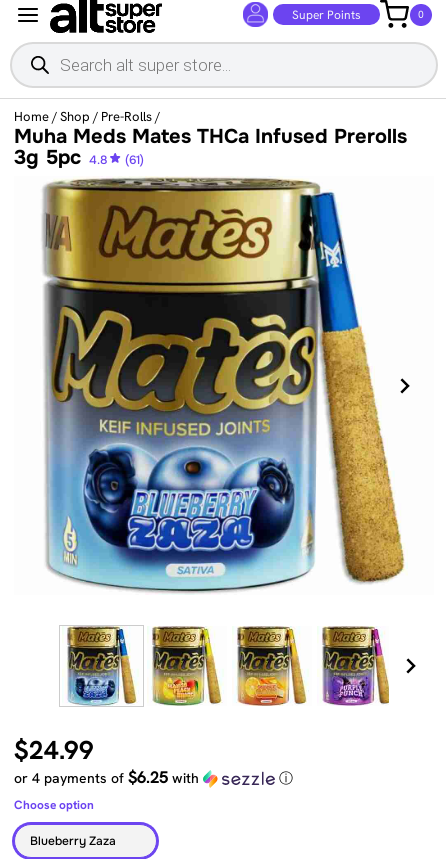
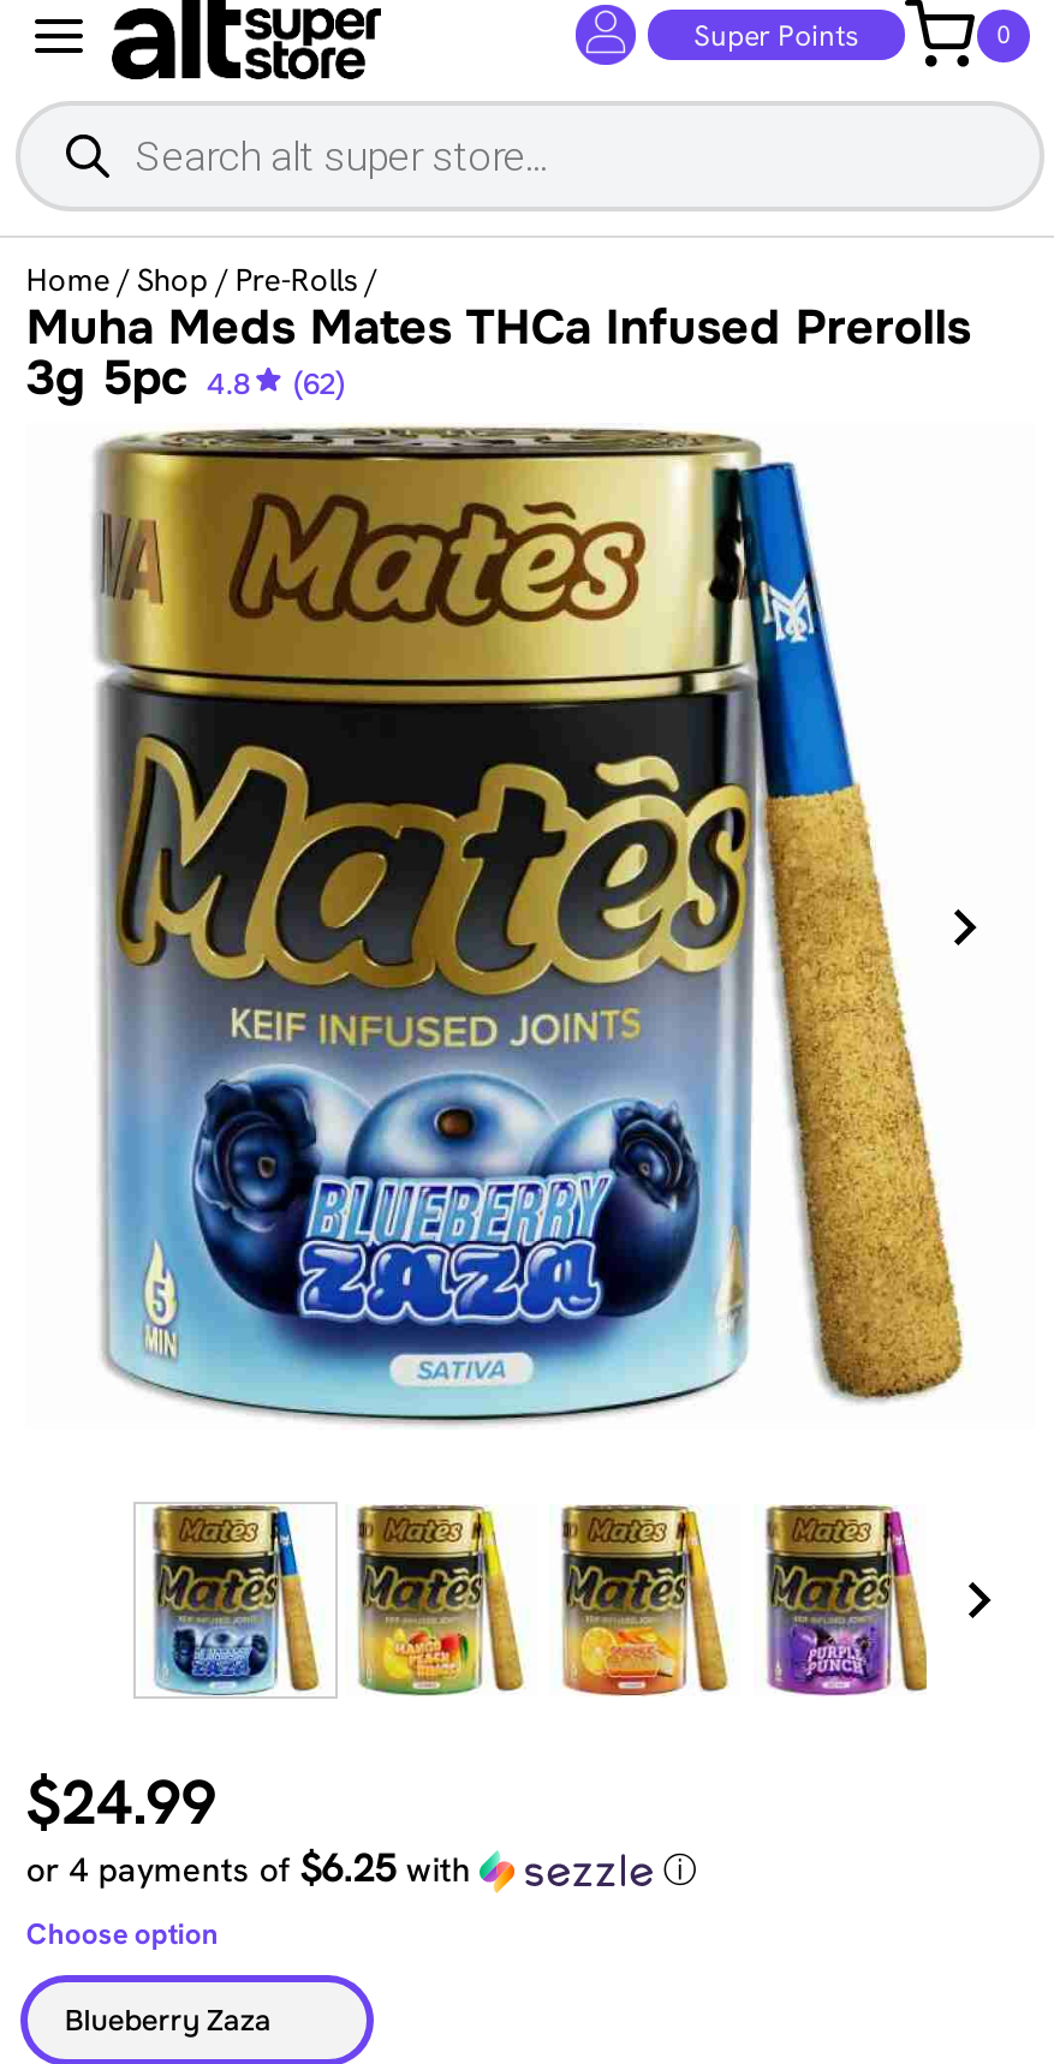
[14,144,144,169] 3g 5pc 4.8 (61) -> [26,347,346,407] 3g 5pc 4.8 (62)

